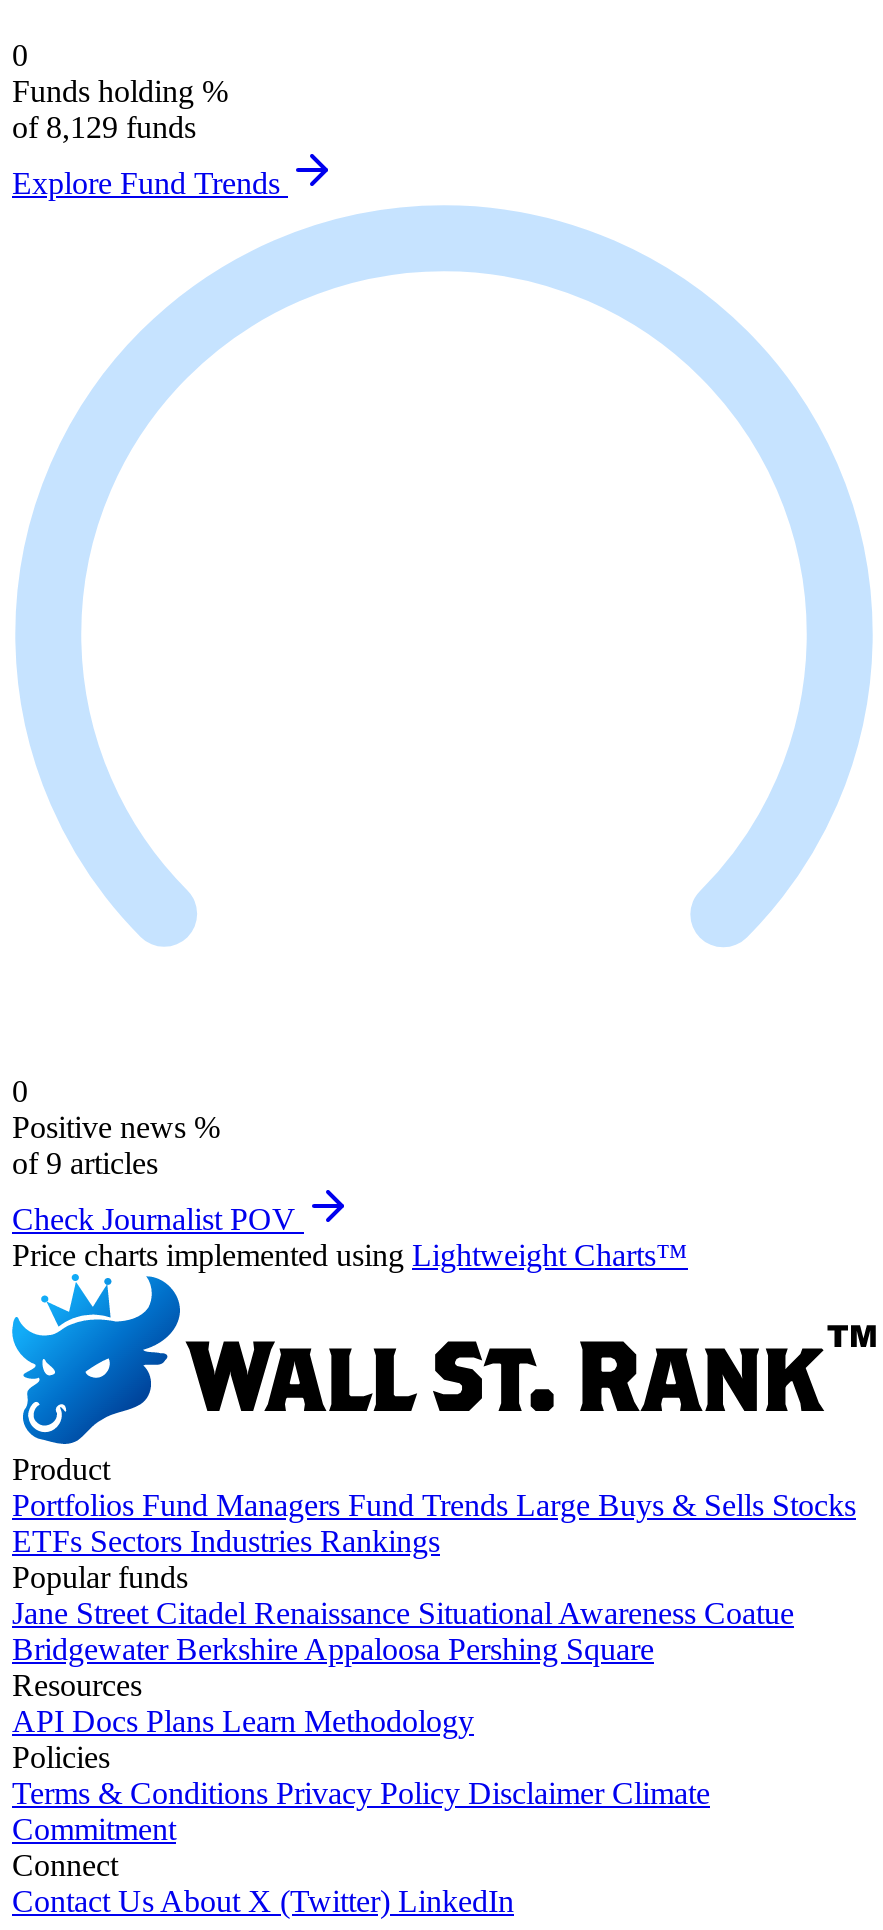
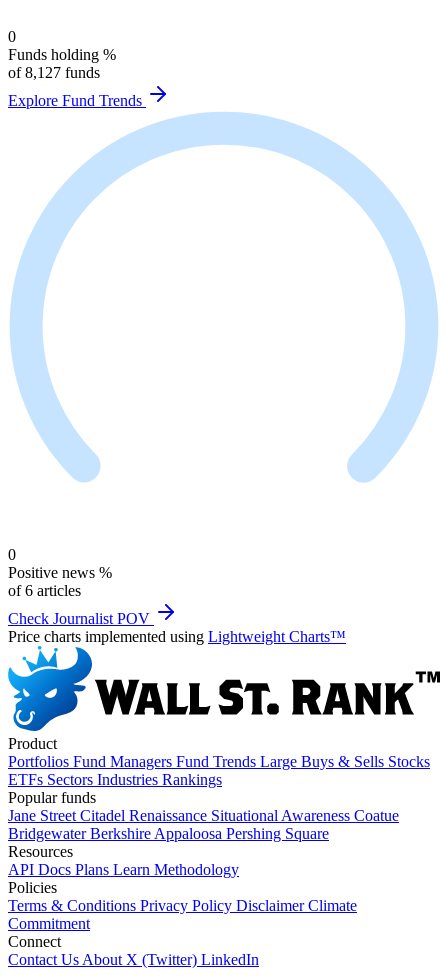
[12,110,196,144] of 8,129 funds -> [8,64,100,81] of 8,127 funds
[12,1146,158,1180] of 9 articles -> [8,582,81,599] of 6 articles

